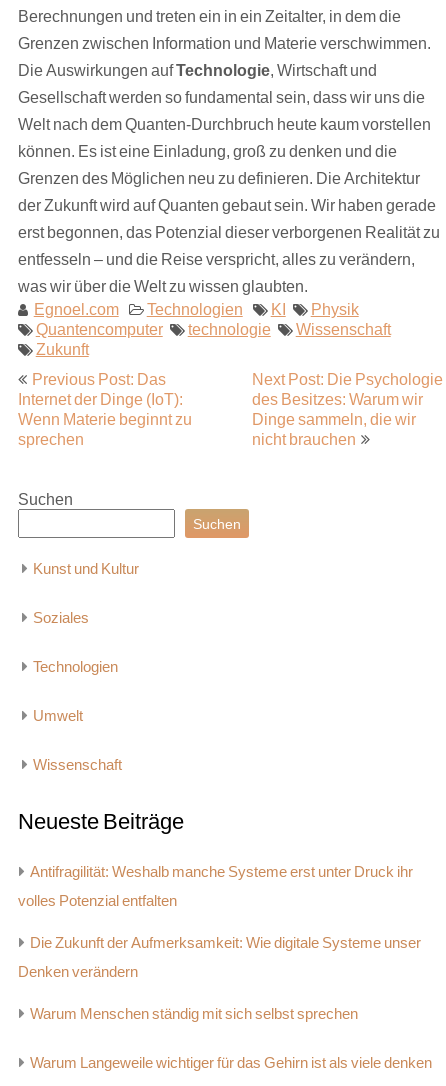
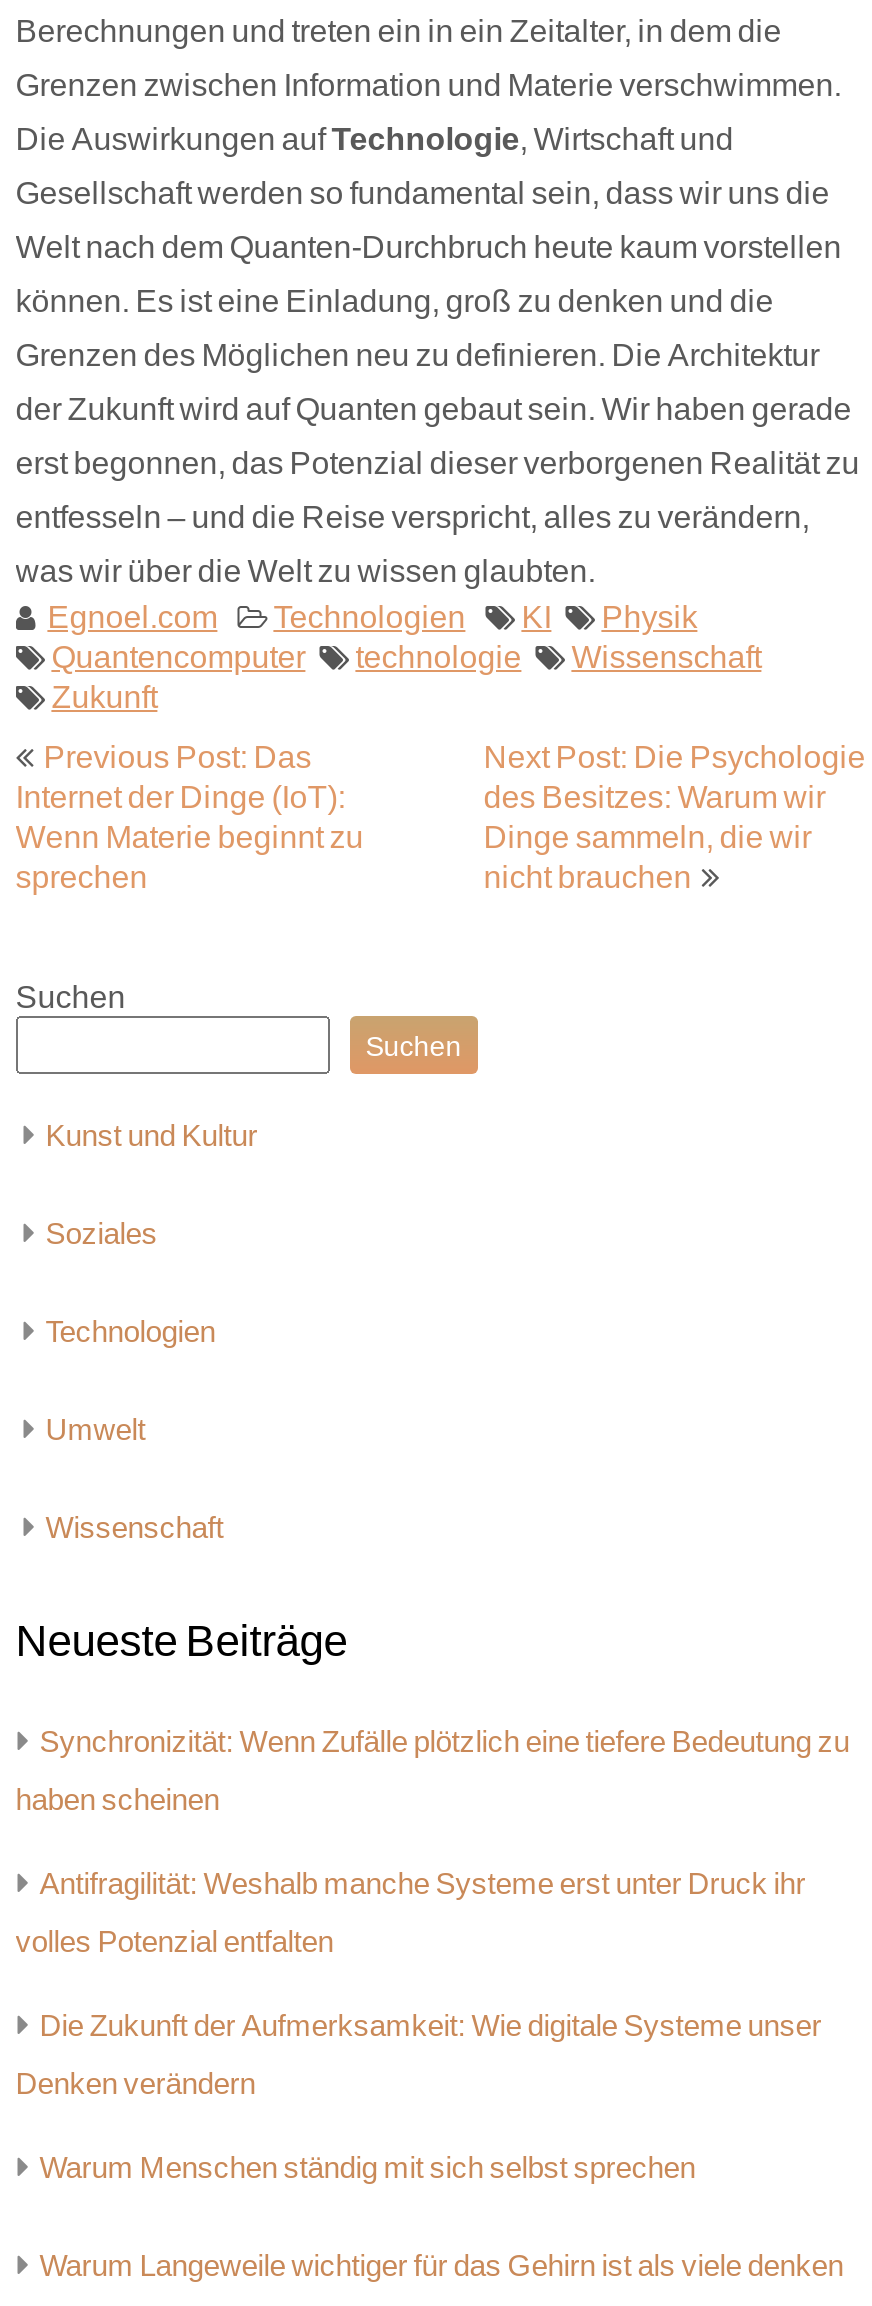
none -> [15,1722,849,1816] Synchronizität: Wenn Zufälle plötzlich eine tiefere Bedeutung zu | haben scheinen

